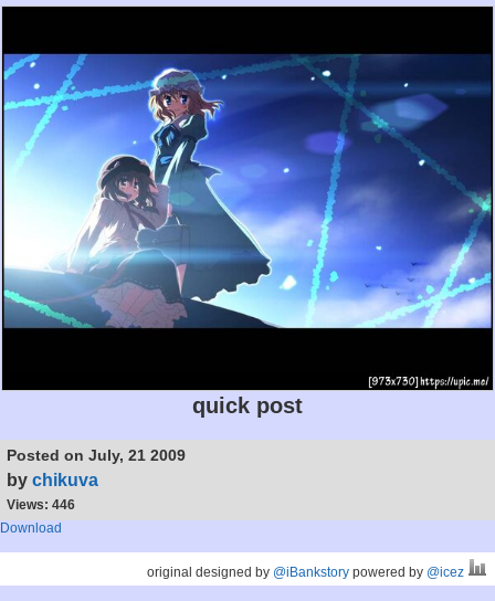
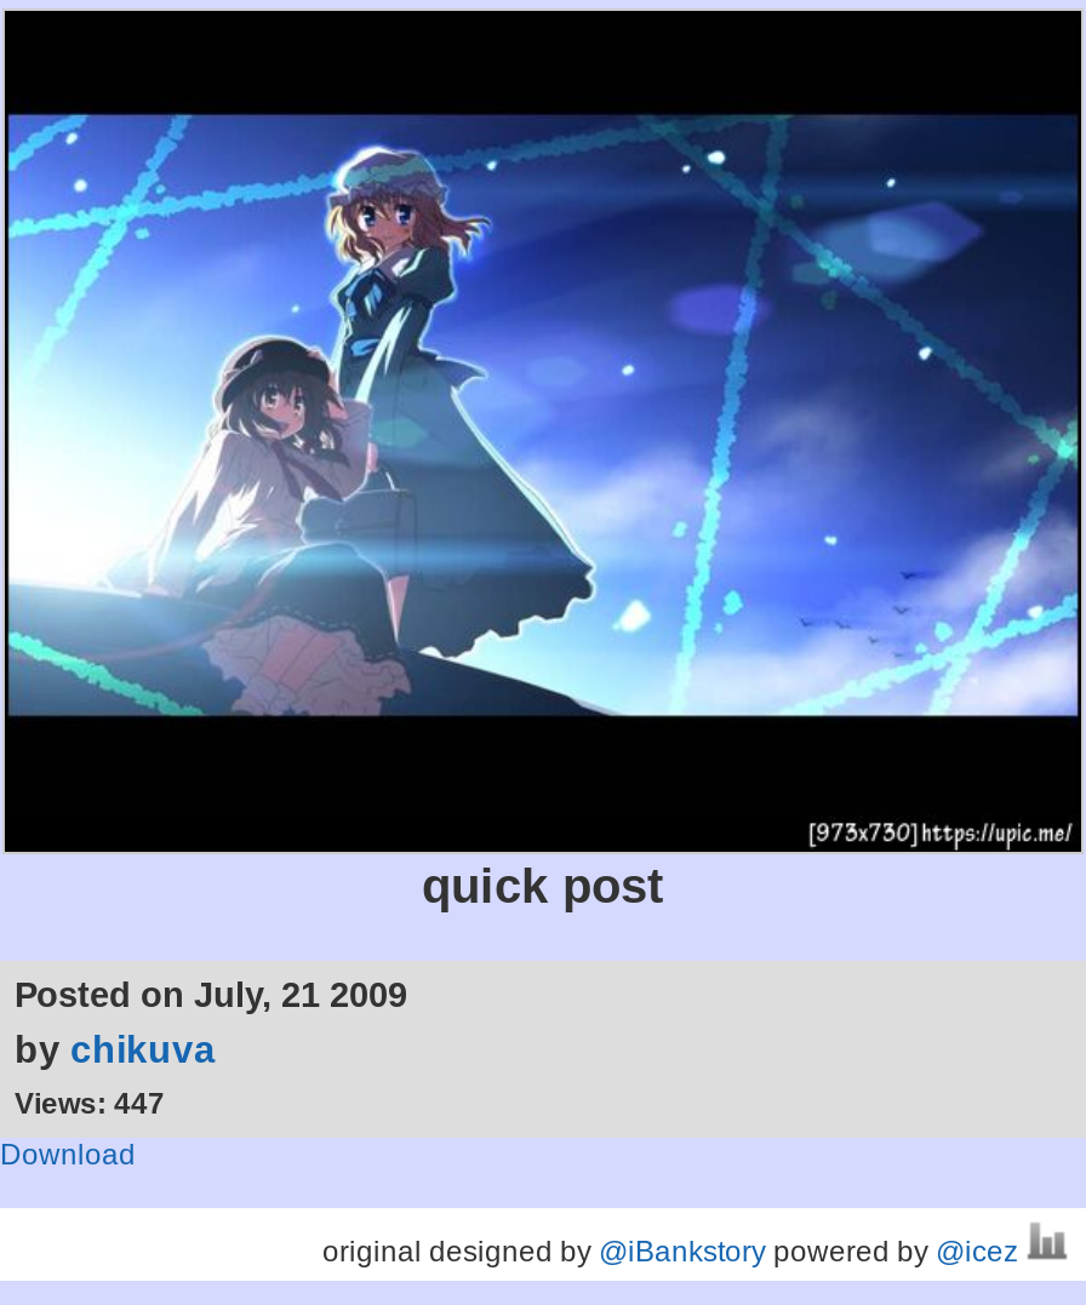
[7,497,75,512] Views: 446 -> [15,1086,165,1120] Views: 447

